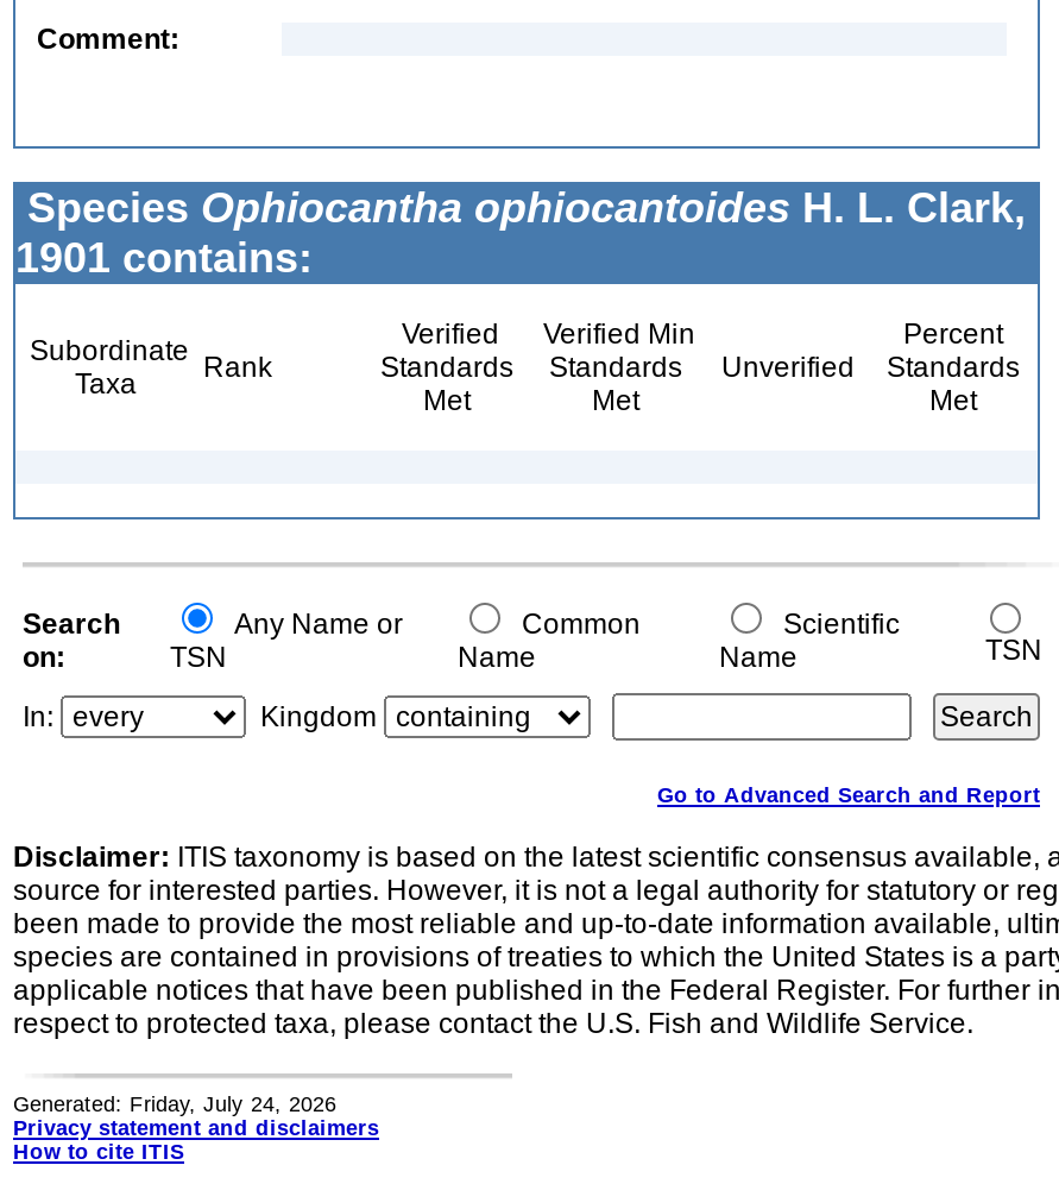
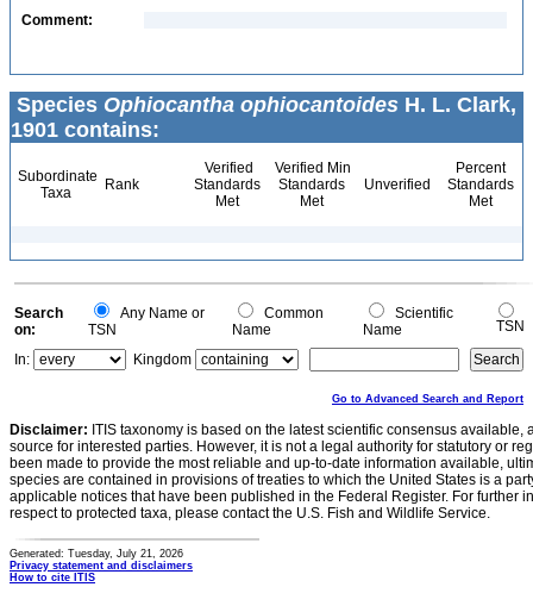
[13,1092,336,1116] Generated: Friday, July 24, 2026 -> [10,548,183,560] Generated: Tuesday, July 21, 2026

